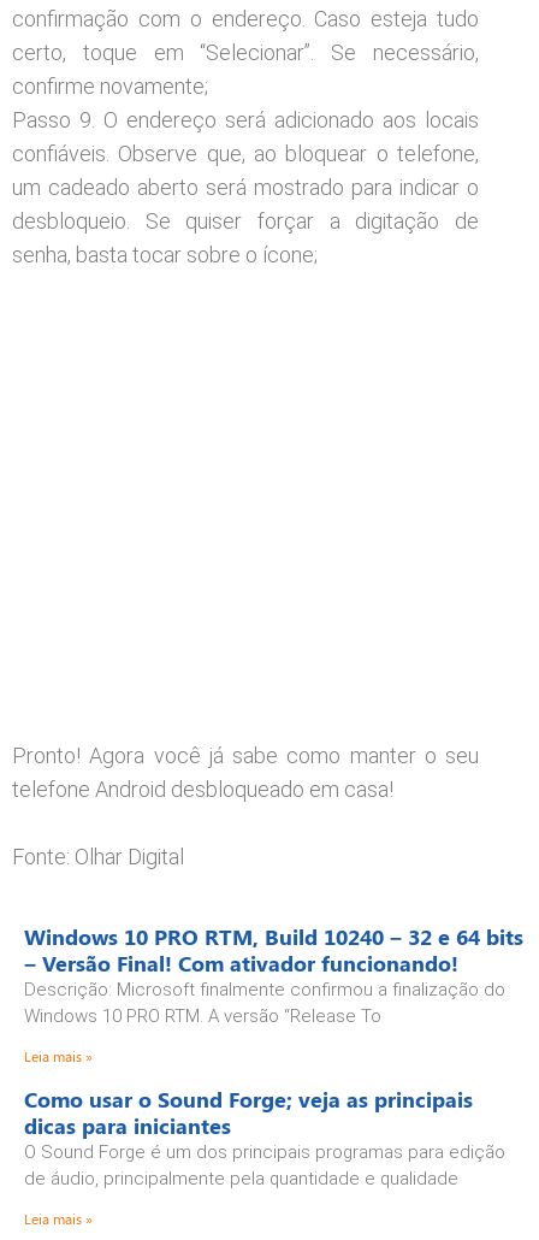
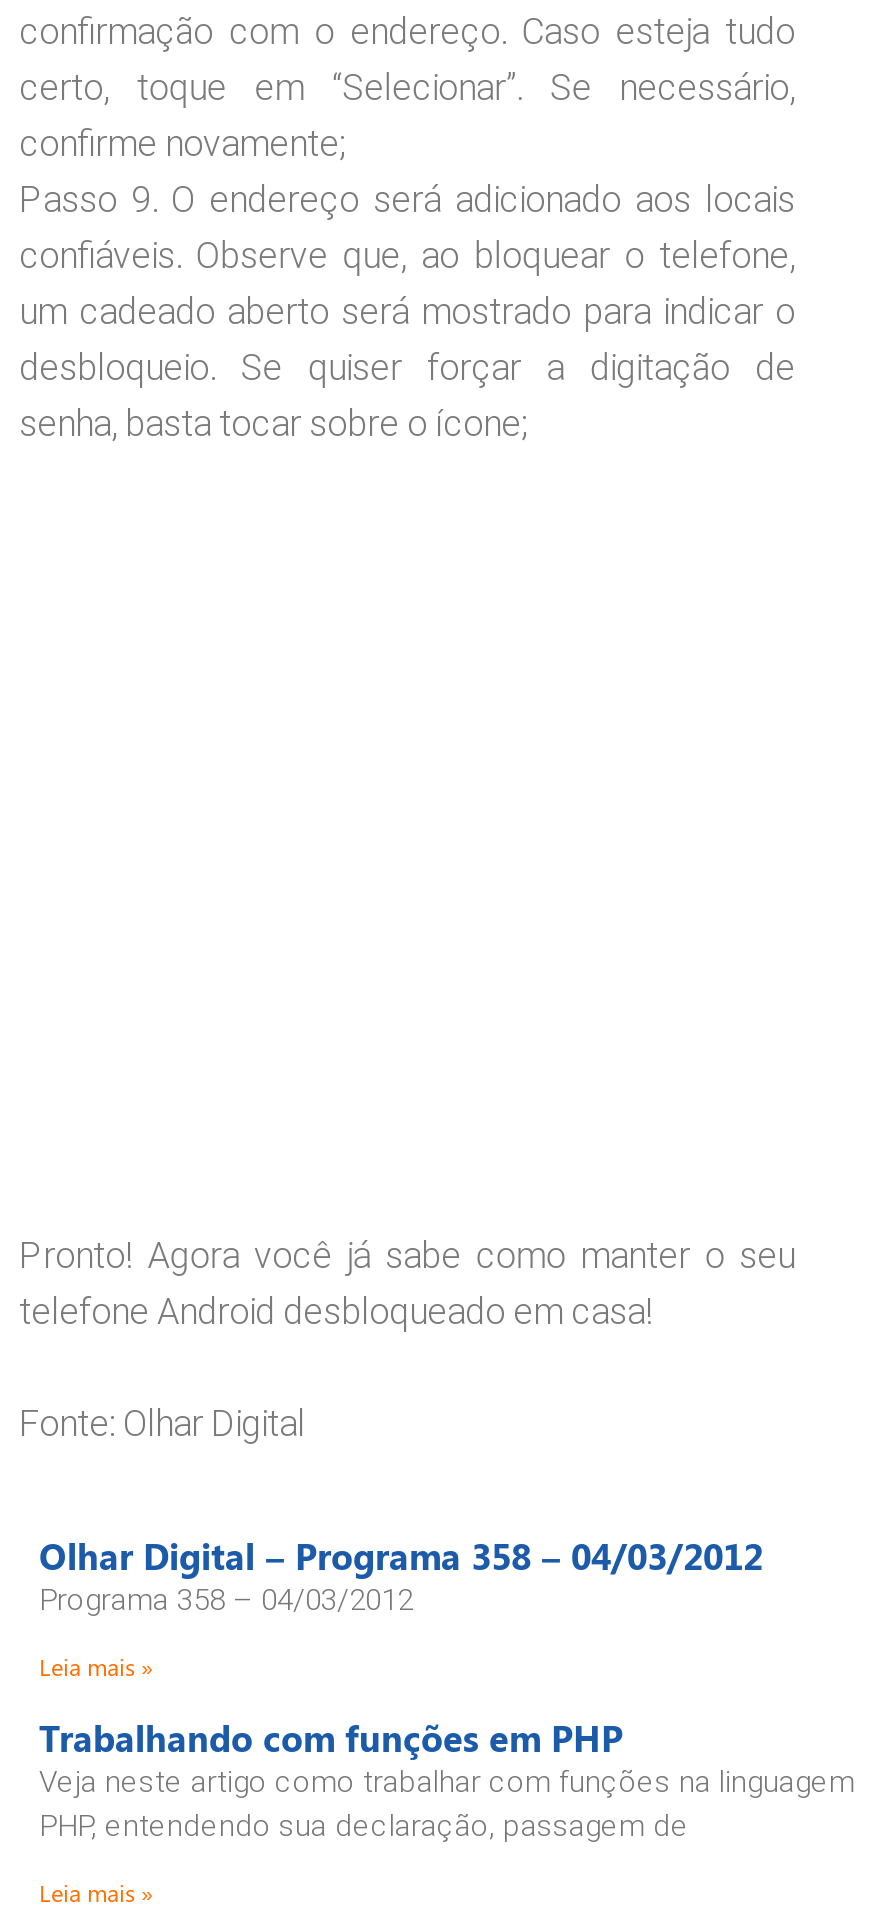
[24,922,523,1027] Windows 10 PRO RTM, Build 10240 – 32 e 64 bits | – Versão Final! Com ativador funcionando! | Descrição: Microsoft finalmente confirmou a finalização do | Windows 10 PRO RTM. A versão “Release To -> [39,1532,763,1618] Olhar Digital – Programa 358 – 04/03/2012 | Programa 358 – 04/03/2012
[24,1085,505,1189] Como usar o Sound Forge; veja as principais | dicas para iniciantes | O Sound Forge é um dos principais programas para edição | de áudio, principalmente pela quantidade e qualidade -> [39,1714,855,1844] Trabalhando com funções em PHP | Veja neste artigo como trabalhar com funções na linguagem | PHP, entendendo sua declaração, passagem de

